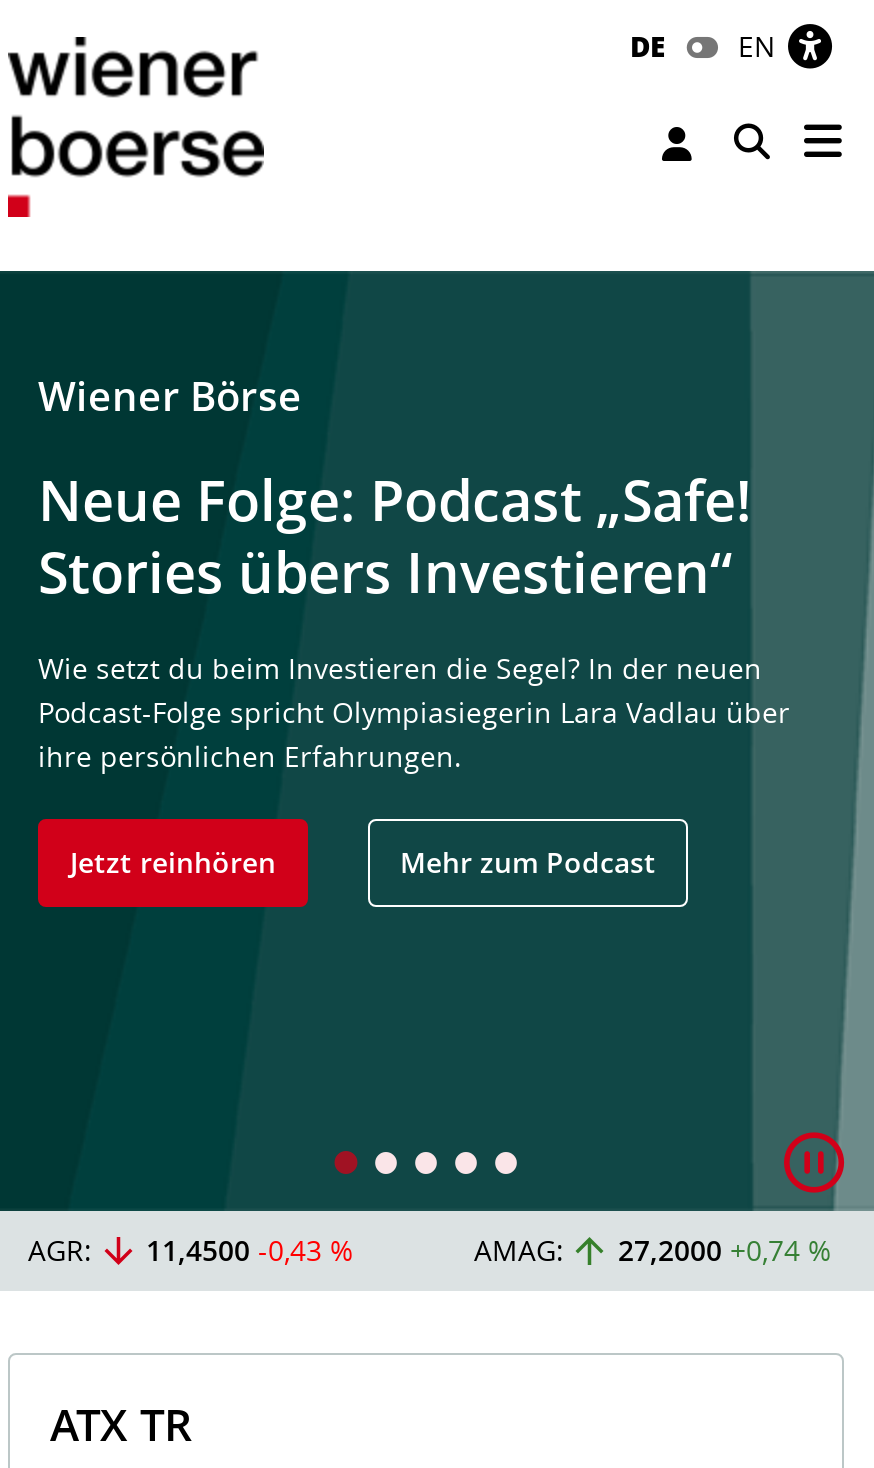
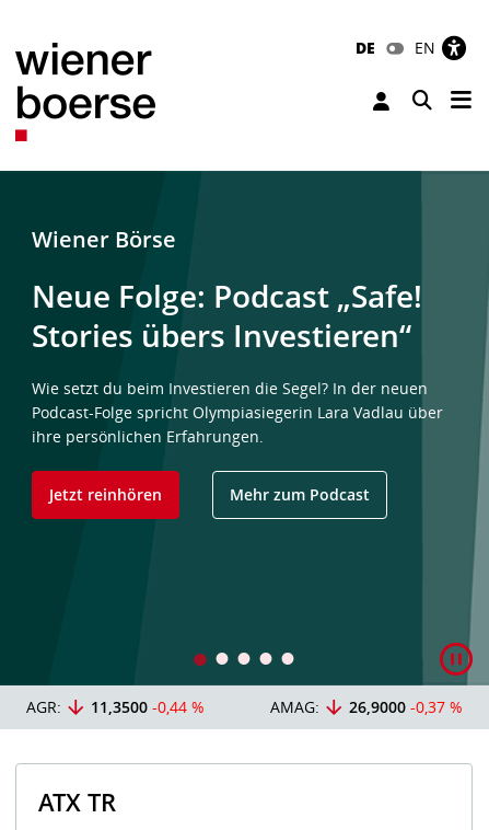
[28,1231,354,1269] AGR: 11,4500 -0,43 % -> [26,696,205,717] AGR: 11,3500 -0,44 %
[474,1231,832,1269] AMAG: 27,2000 +0,74 % -> [270,696,463,717] AMAG: 26,9000 -0,37 %

